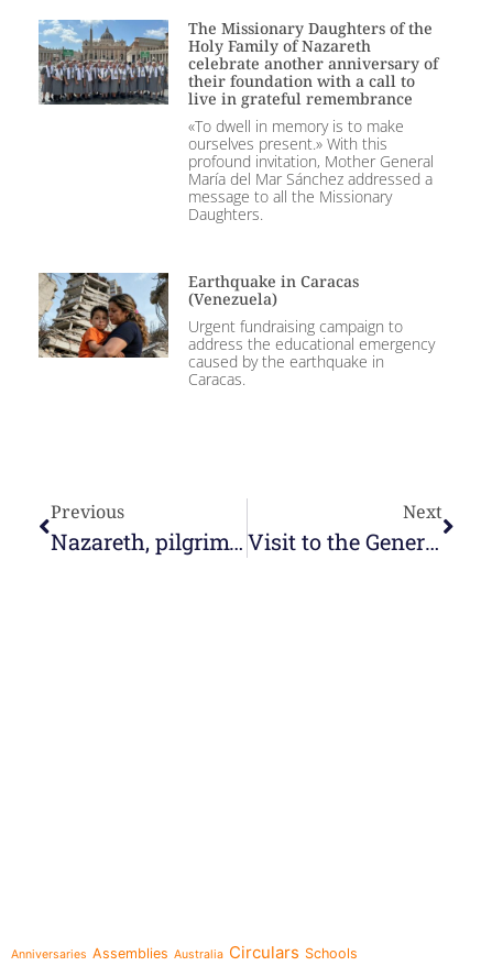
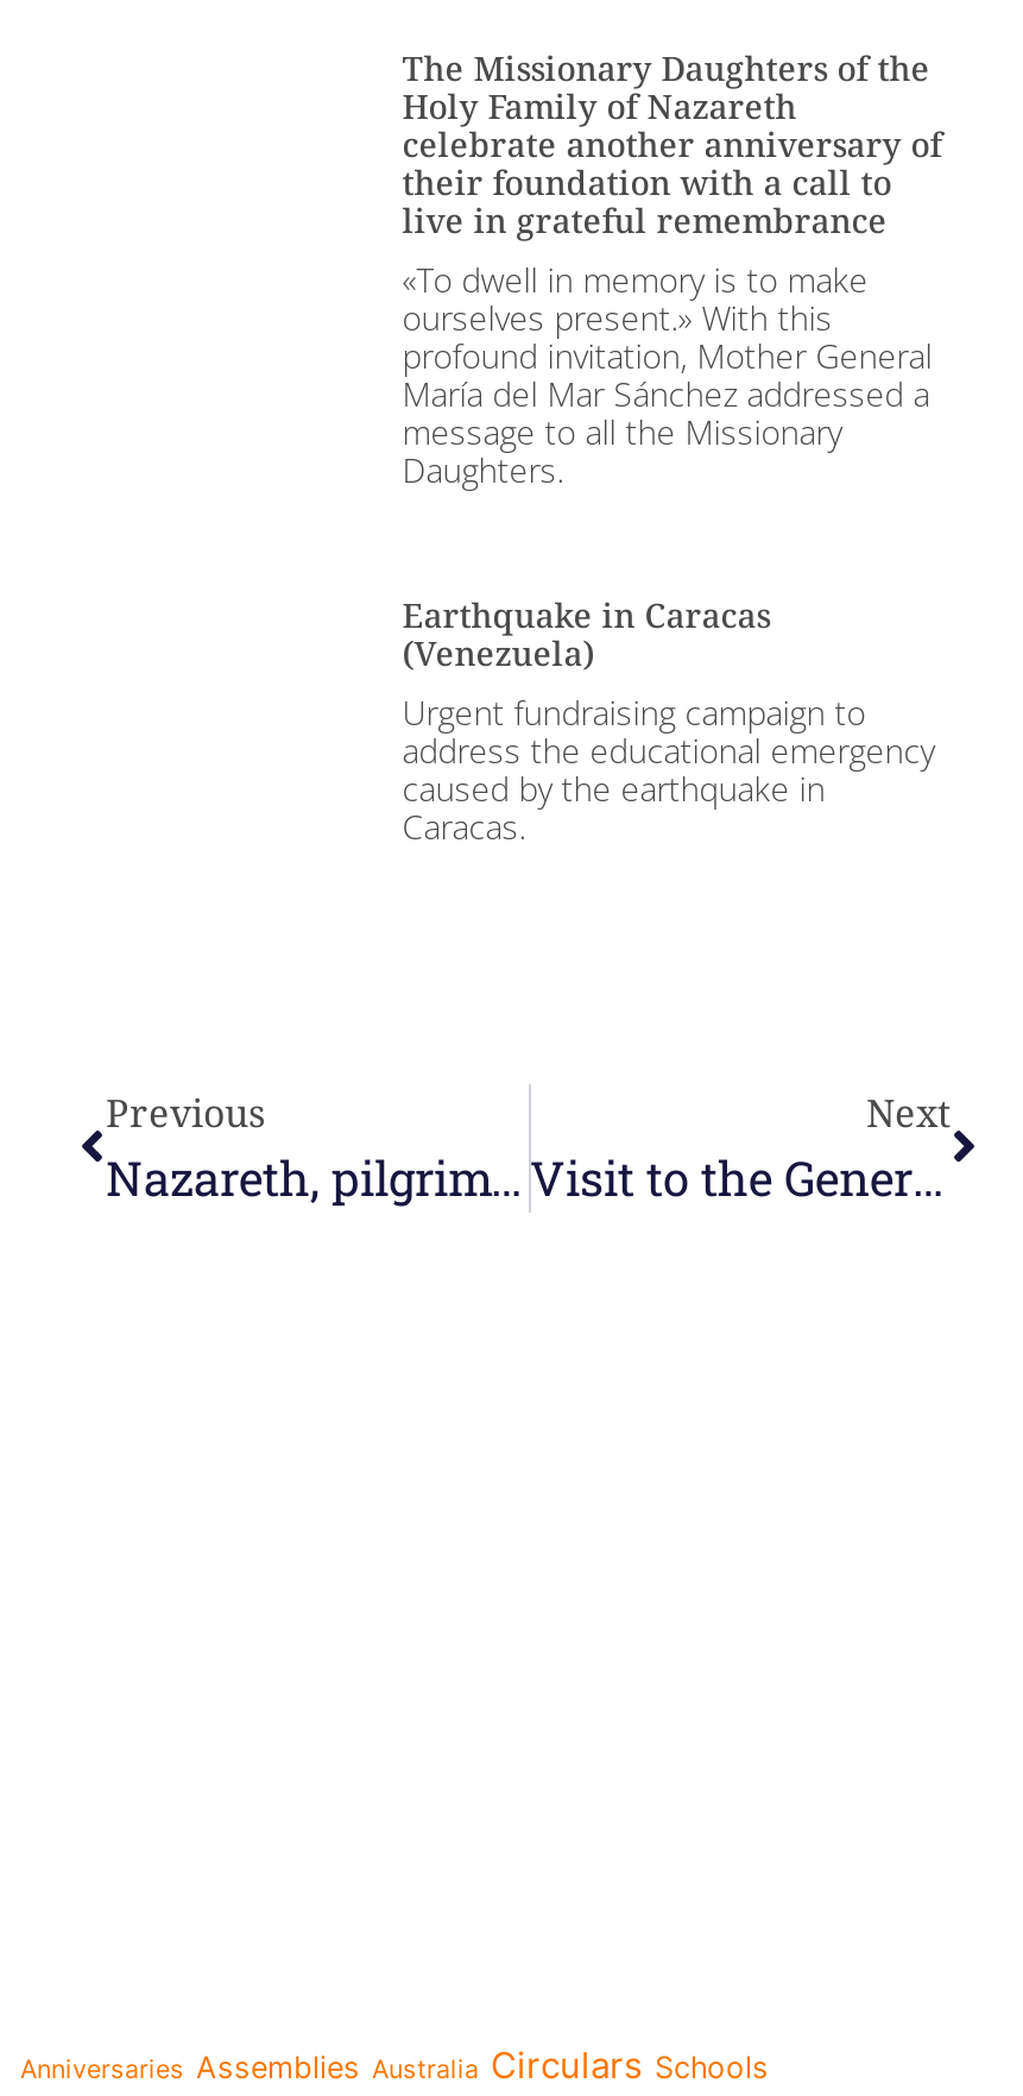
[37,19,170,106] [image] -> none
[37,272,170,359] [image] -> none

